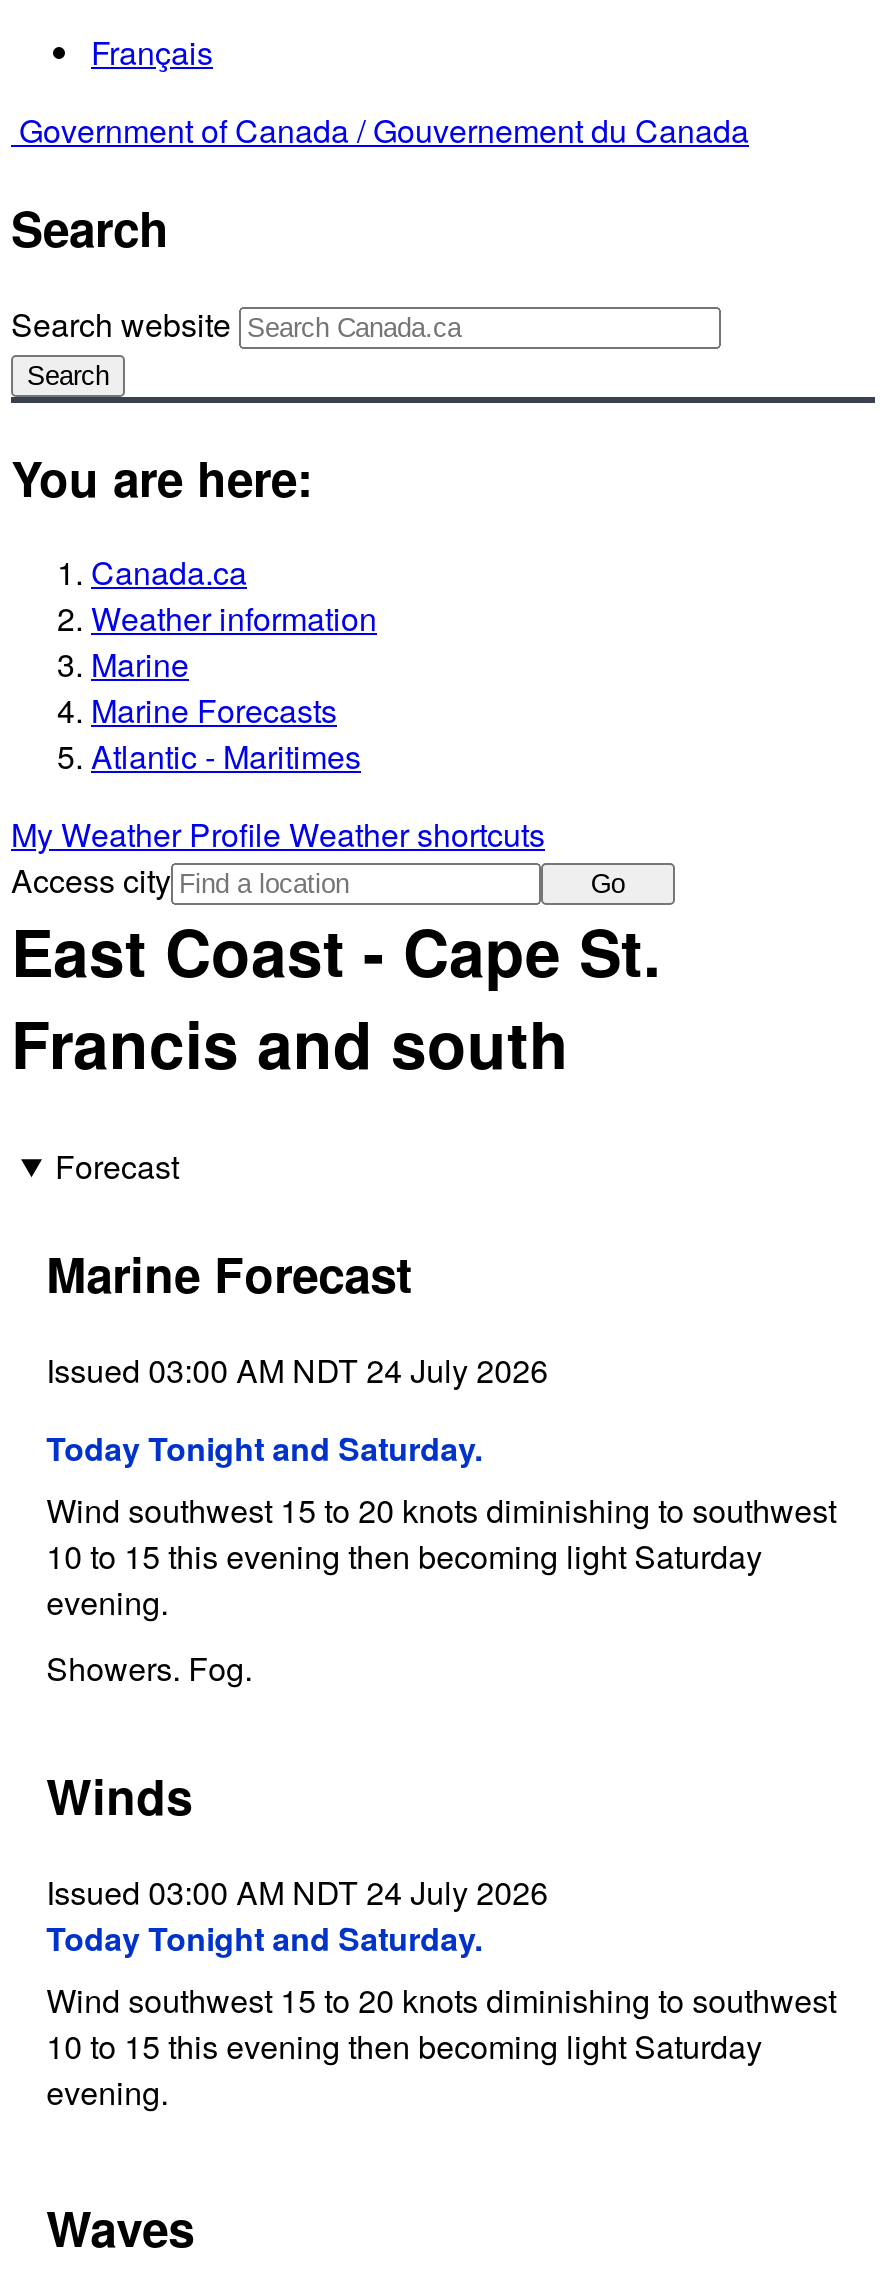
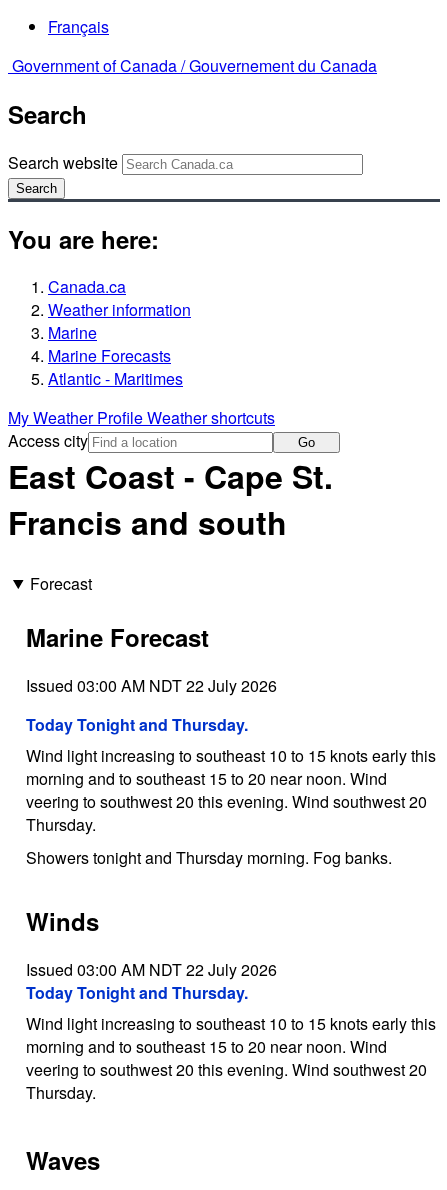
[46,1346,548,1392] Issued 03:00 AM NDT 24 July 2026 -> [26,674,277,697] Issued 03:00 AM NDT 22 July 2026
[46,1424,836,1690] Today Tonight and Saturday. | Wind southwest 15 to 20 knots diminishing to southwest | 10 to 15 this evening then becoming light Saturday | evening. | Showers. Fog. -> [26,713,436,869] Today Tonight and Thursday. | Wind light increasing to southeast 10 to 15 knots early this | morning and to southeast 15 to 20 near noon. Wind | veering to southwest 20 this evening. Wind southwest 20 | Thursday. | Showers tonight and Thursday morning. Fog banks.
[46,1868,836,2114] Issued 03:00 AM NDT 24 July 2026 | Today Tonight and Saturday. | Wind southwest 15 to 20 knots diminishing to southwest | 10 to 15 this evening then becoming light Saturday | evening. -> [26,957,436,1103] Issued 03:00 AM NDT 22 July 2026 | Today Tonight and Thursday. | Wind light increasing to southeast 10 to 15 knots early this | morning and to southeast 15 to 20 near noon. Wind | veering to southwest 20 this evening. Wind southwest 20 | Thursday.

